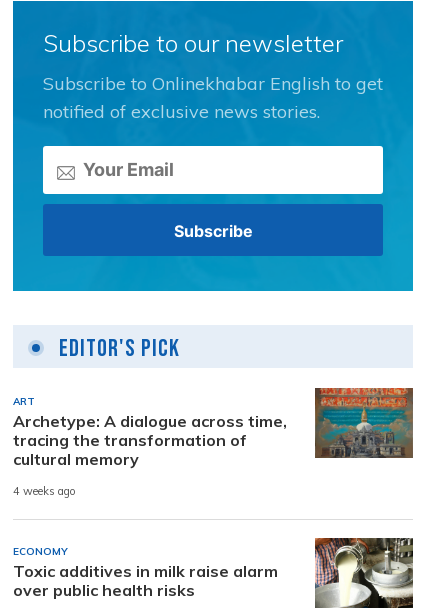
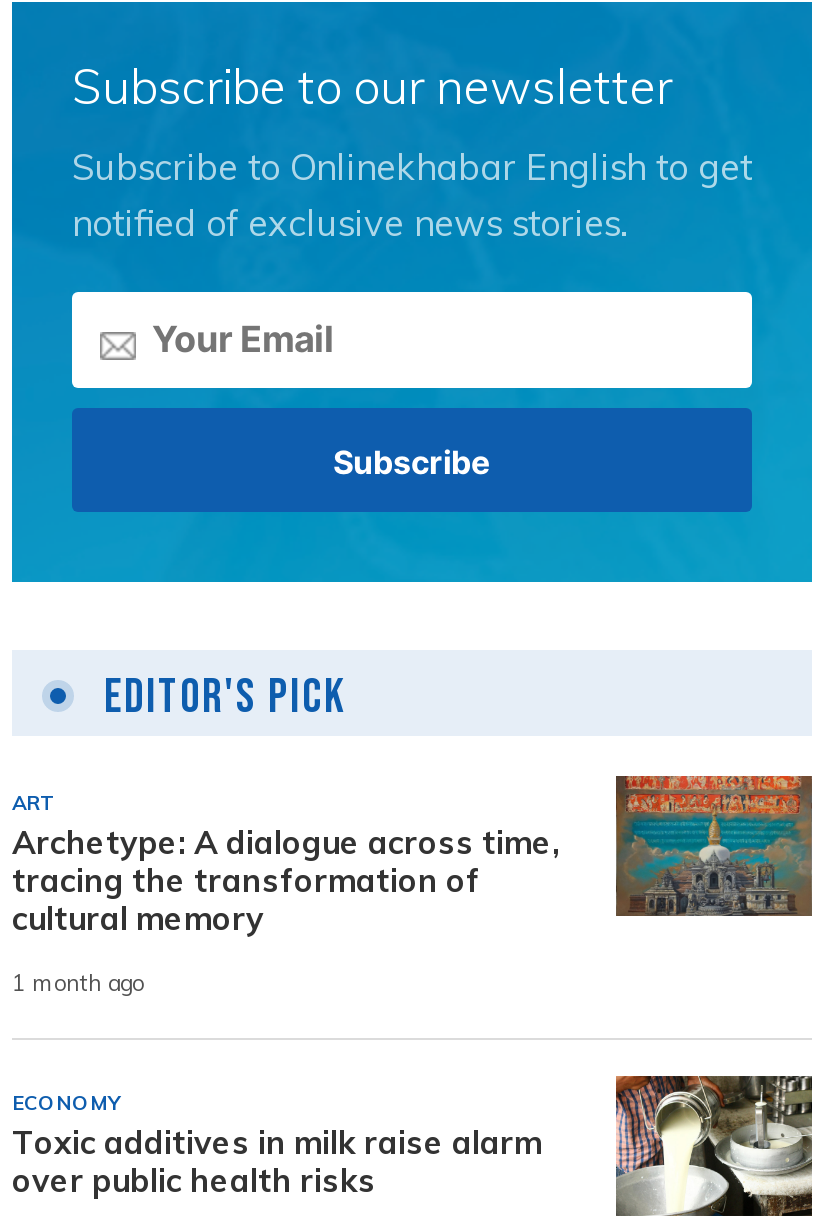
[13,484,76,498] 4 weeks ago -> [12,968,144,996] 1 month ago

